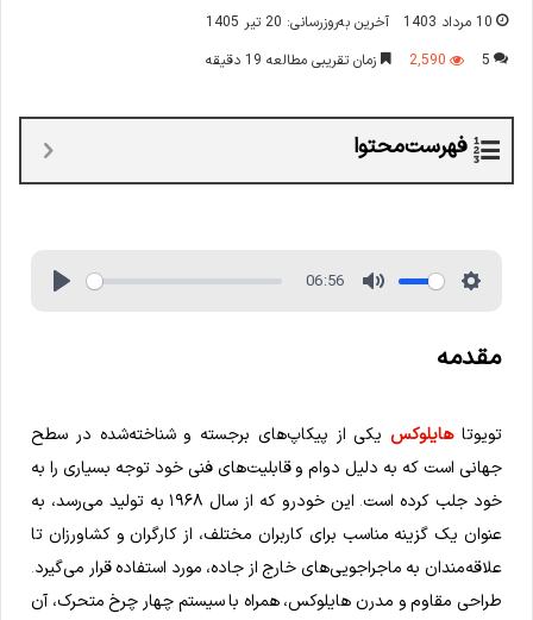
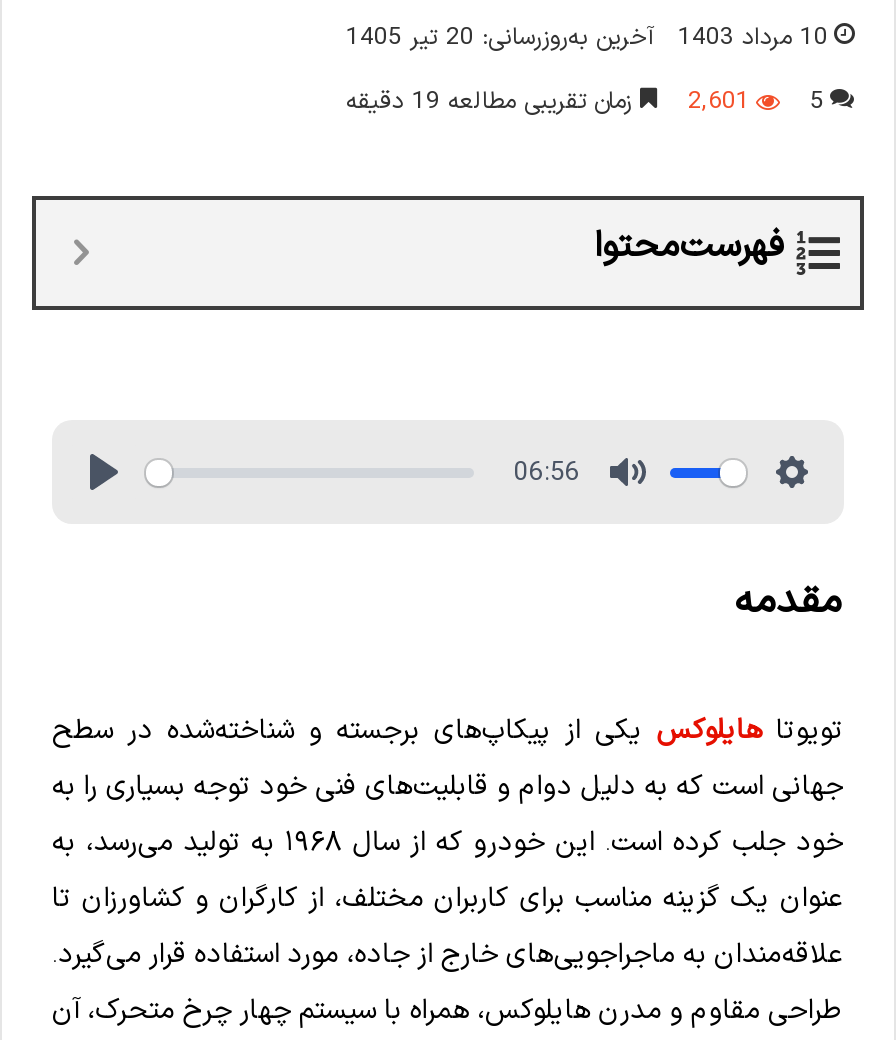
[409,51,446,72] 2,590 -> [688,85,750,121] 2,601

